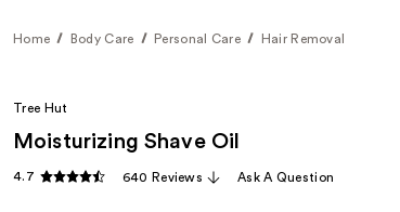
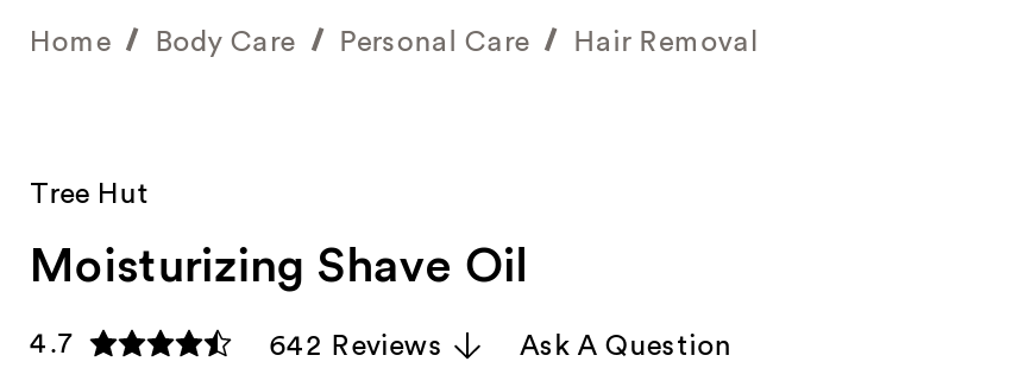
[122,171,203,184] 640 Reviews -> [269,331,444,360] 642 Reviews

